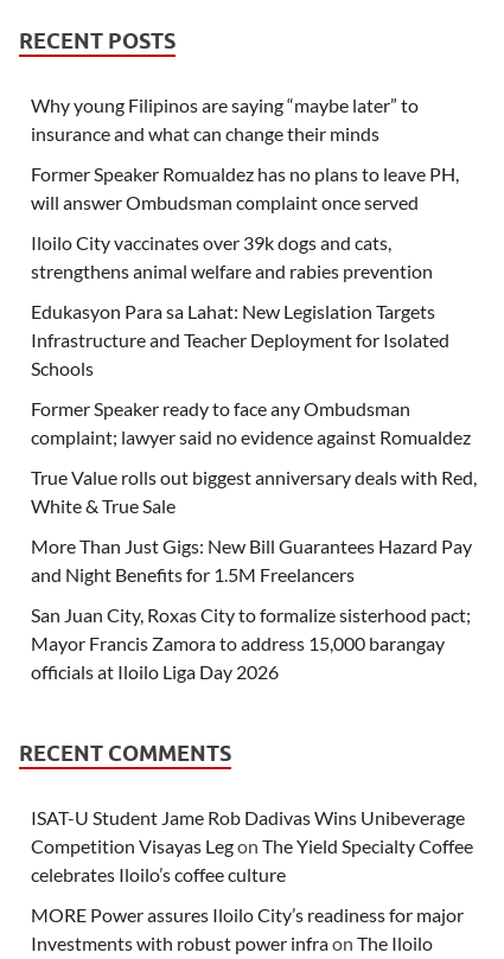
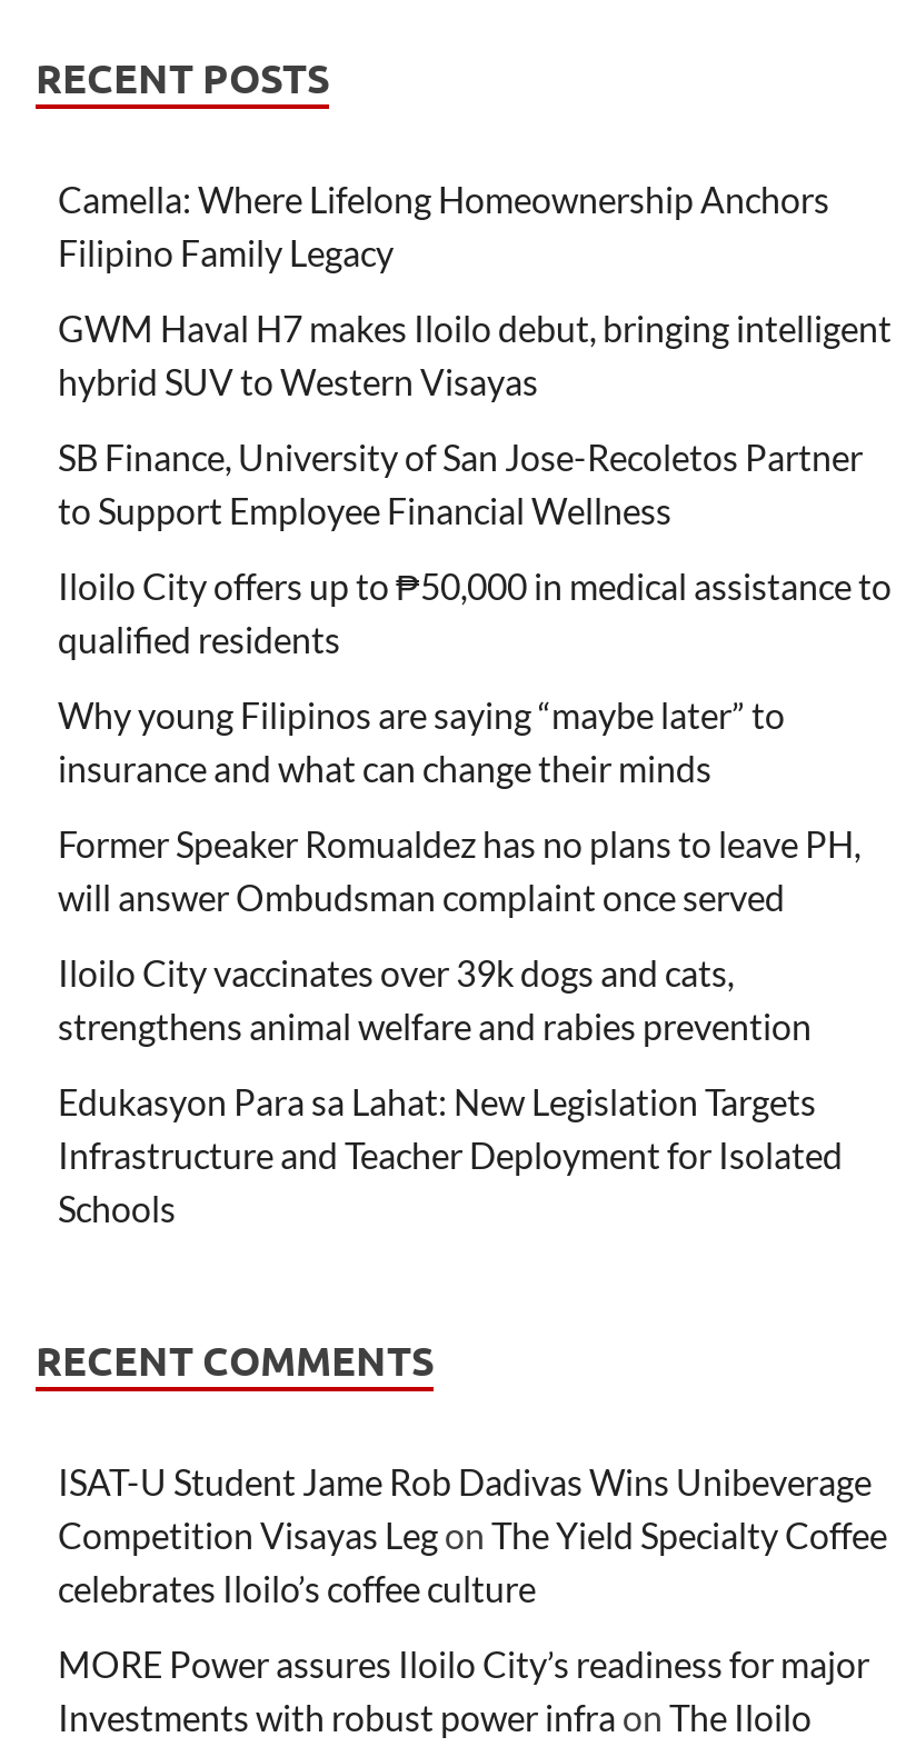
none -> [58,178,892,660] Camella: Where Lifelong Homeownership Anchors | Filipino Family Legacy | GWM Haval H7 makes Iloilo debut, bringing intelligent | hybrid SUV to Western Visayas | SB Finance, University of San Jose-Recoletos Partner | to Support Employee Financial Wellness | Iloilo City offers up to ₱50,000 in medical assistance to | qualified residents
moved [31,94,459,379] -> [58,694,860,1229]: Why young Filipinos are saying “maybe later” to | insurance and what can change their minds | Former Speaker Romualdez has no plans to leave PH, | ... | Infrastructure and Teacher Deployment for Isolated | Schools
[31,397,477,683] Former Speaker ready to face any Ombudsman | complaint; lawyer said no evidence against Romualdez | True Value rolls out biggest anniversary deals with Red, | White & True Sale | More Than Just Gigs: New Bill Guarantees Hazard Pay | and Night Benefits for 1.5M Freelancers | San Juan City, Roxas City to formalize sisterhood pact; | Mayor Francis Zamora to address 15,000 barangay | officials at Iloilo Liga Day 2026 -> none

